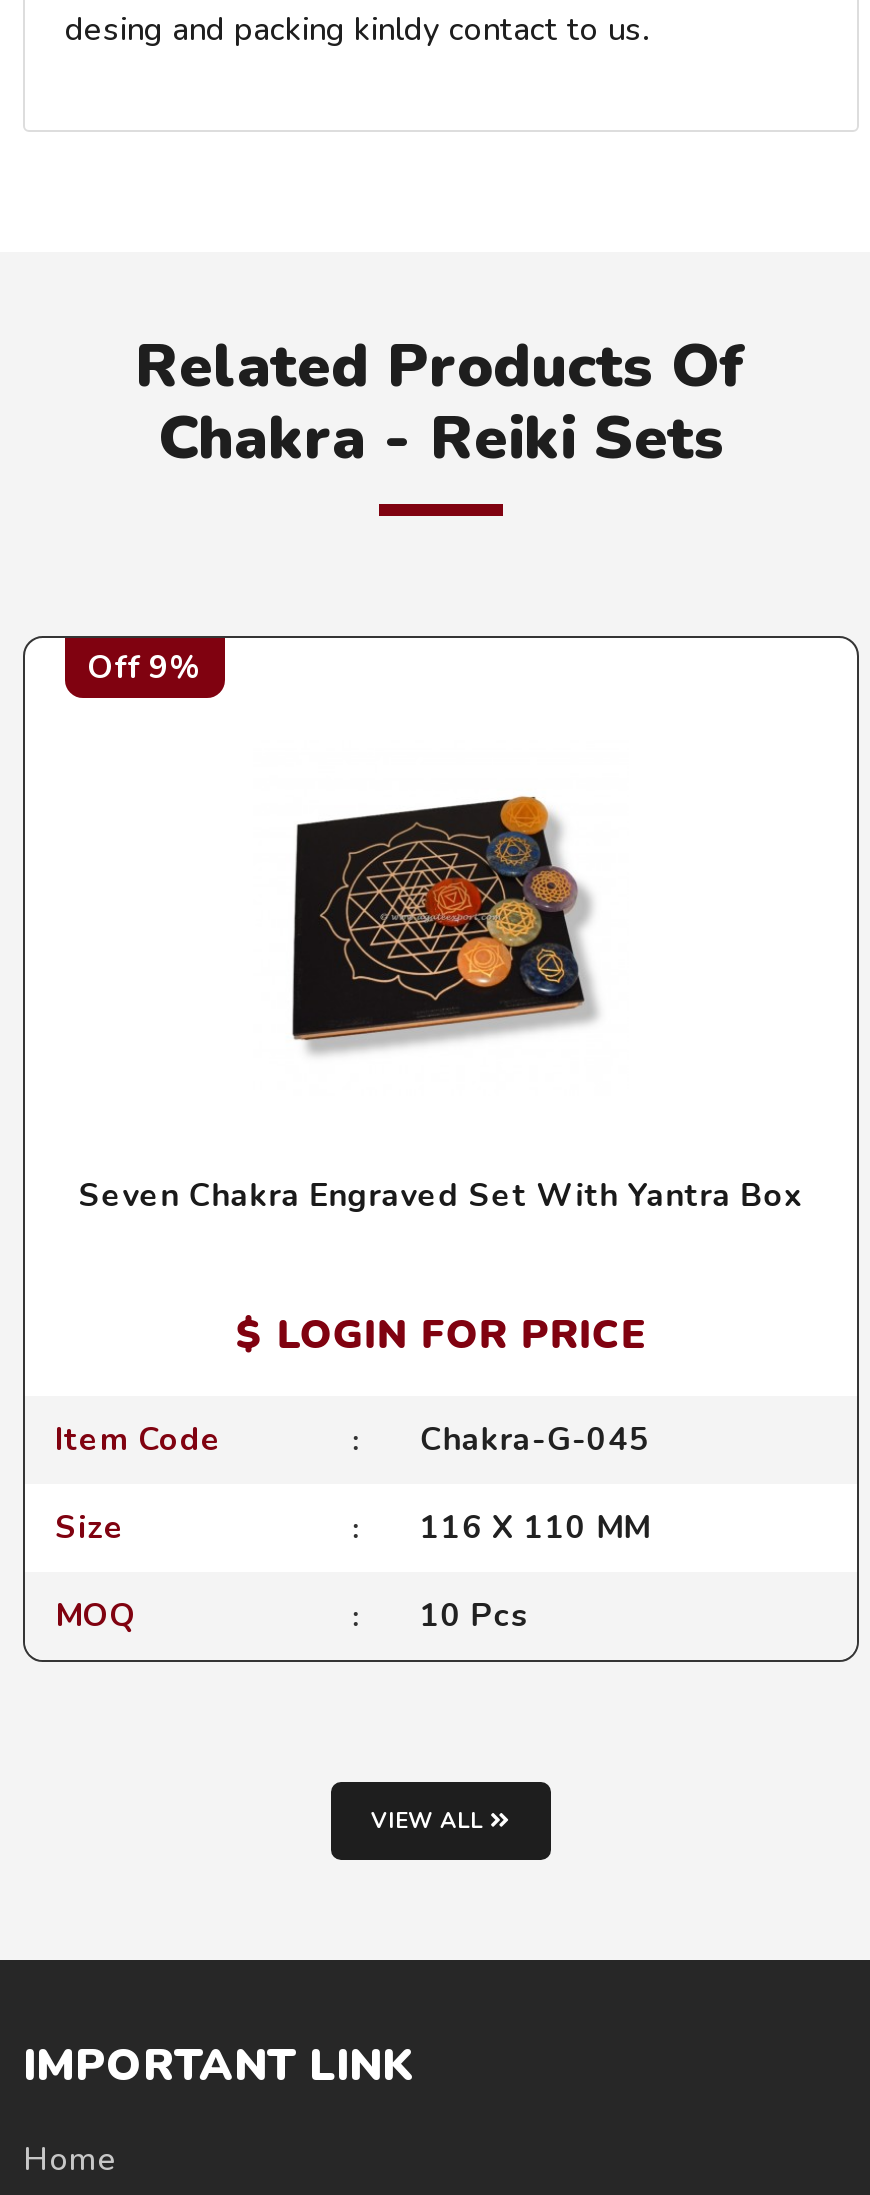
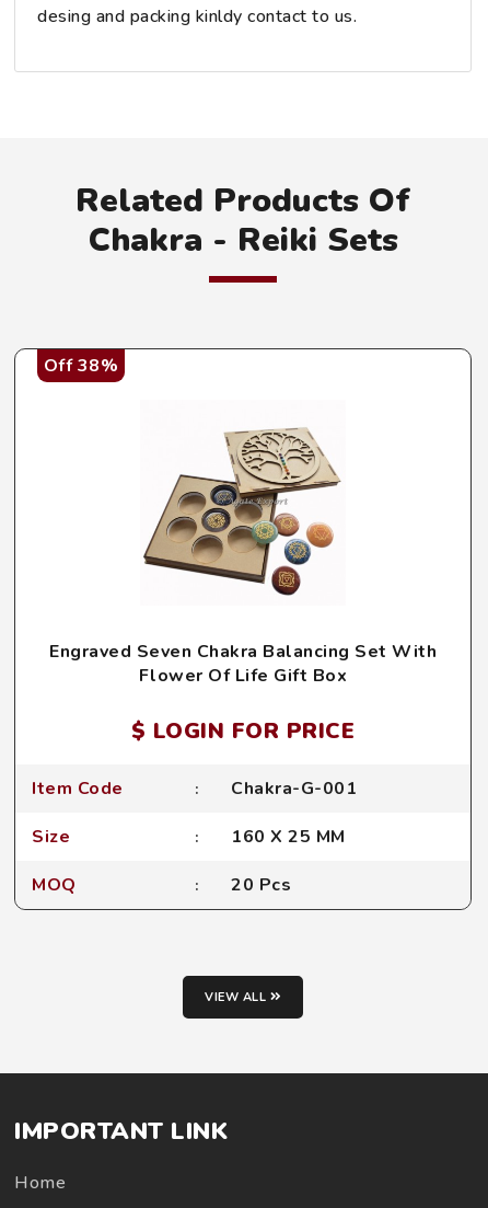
[87,646,203,690] Off 9% -> [44,354,118,378] Off 38%
[259,782,617,1088] [image] -> [142,427,341,597] [image]
[79,1174,803,1218] Seven Chakra Engraved Set With Yantra Box -> [49,640,437,688] Engraved Seven Chakra Balancing Set With | Flower Of Life Gift Box
[420,1418,650,1462] Chakra-G-045 -> [231,776,357,801] Chakra-G-001
[420,1506,650,1550] 116 X 110 MM -> [231,825,346,849] 160 X 25 MM
[420,1594,530,1638] 10 Pcs -> [231,873,291,897] 20 Pcs

